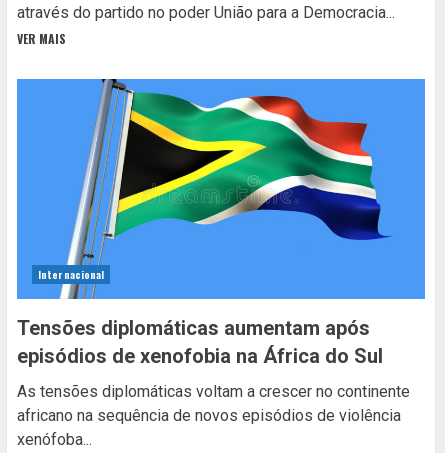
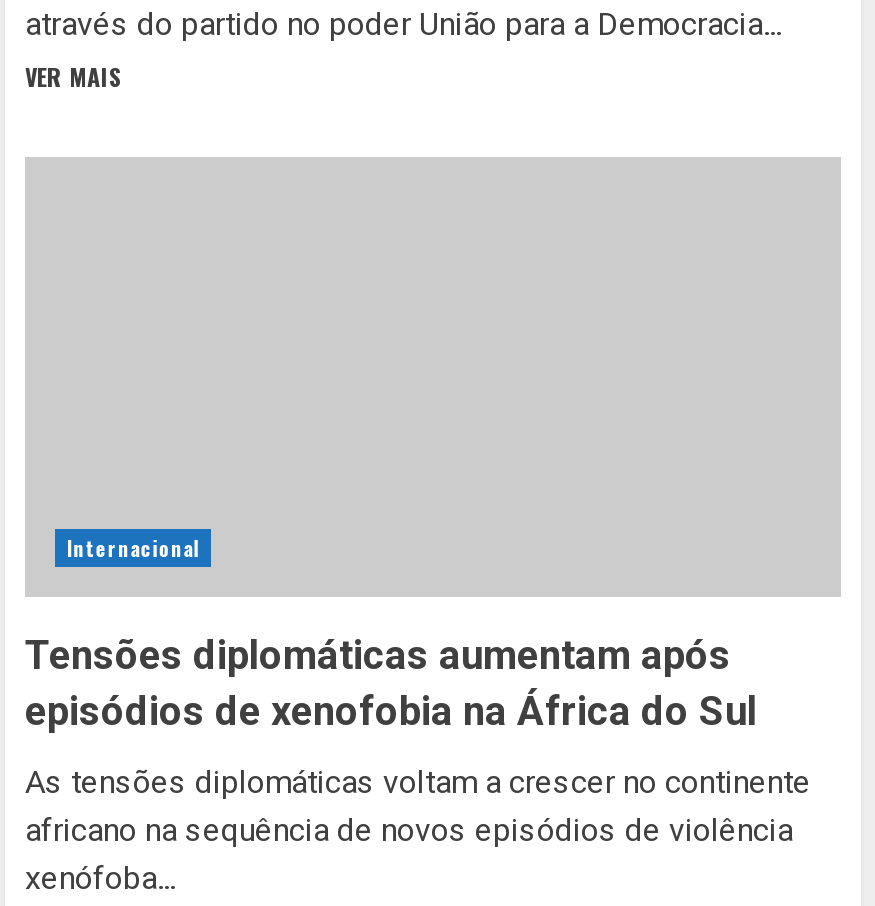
[16,78,426,299] [image] -> none

